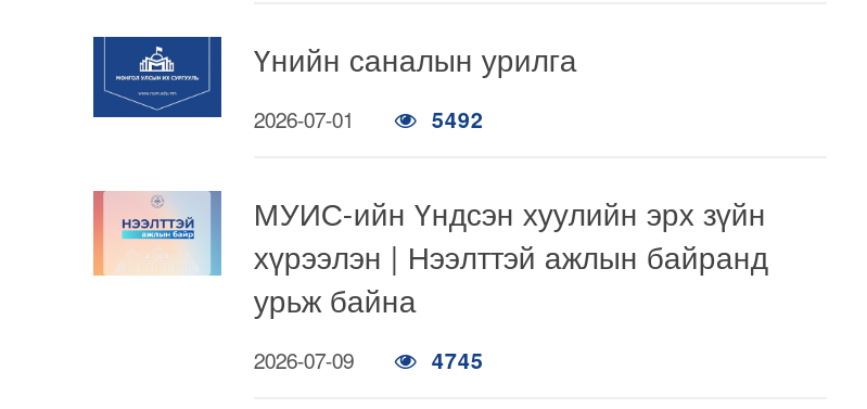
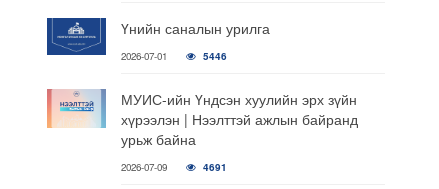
[425,105,484,135] 5492 -> [200,49,227,63] 5446
[425,345,484,376] 4745 -> [200,160,227,174] 4691

